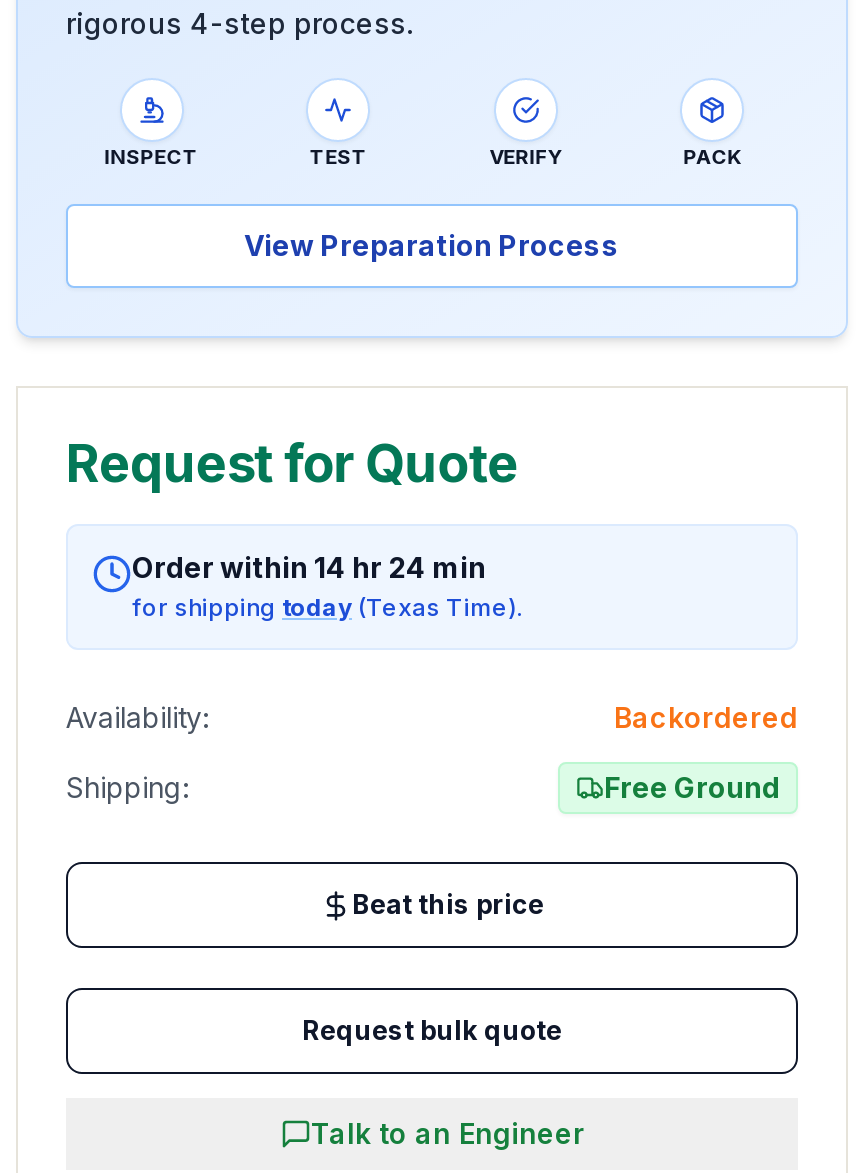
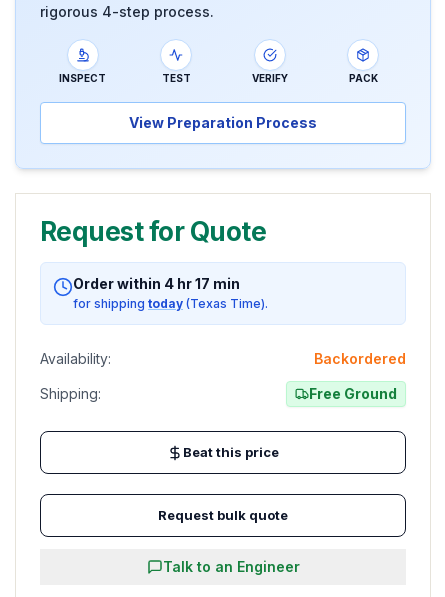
[132,551,486,585] Order within 14 hr 24 min -> [73,275,240,292] Order within 4 hr 17 min

